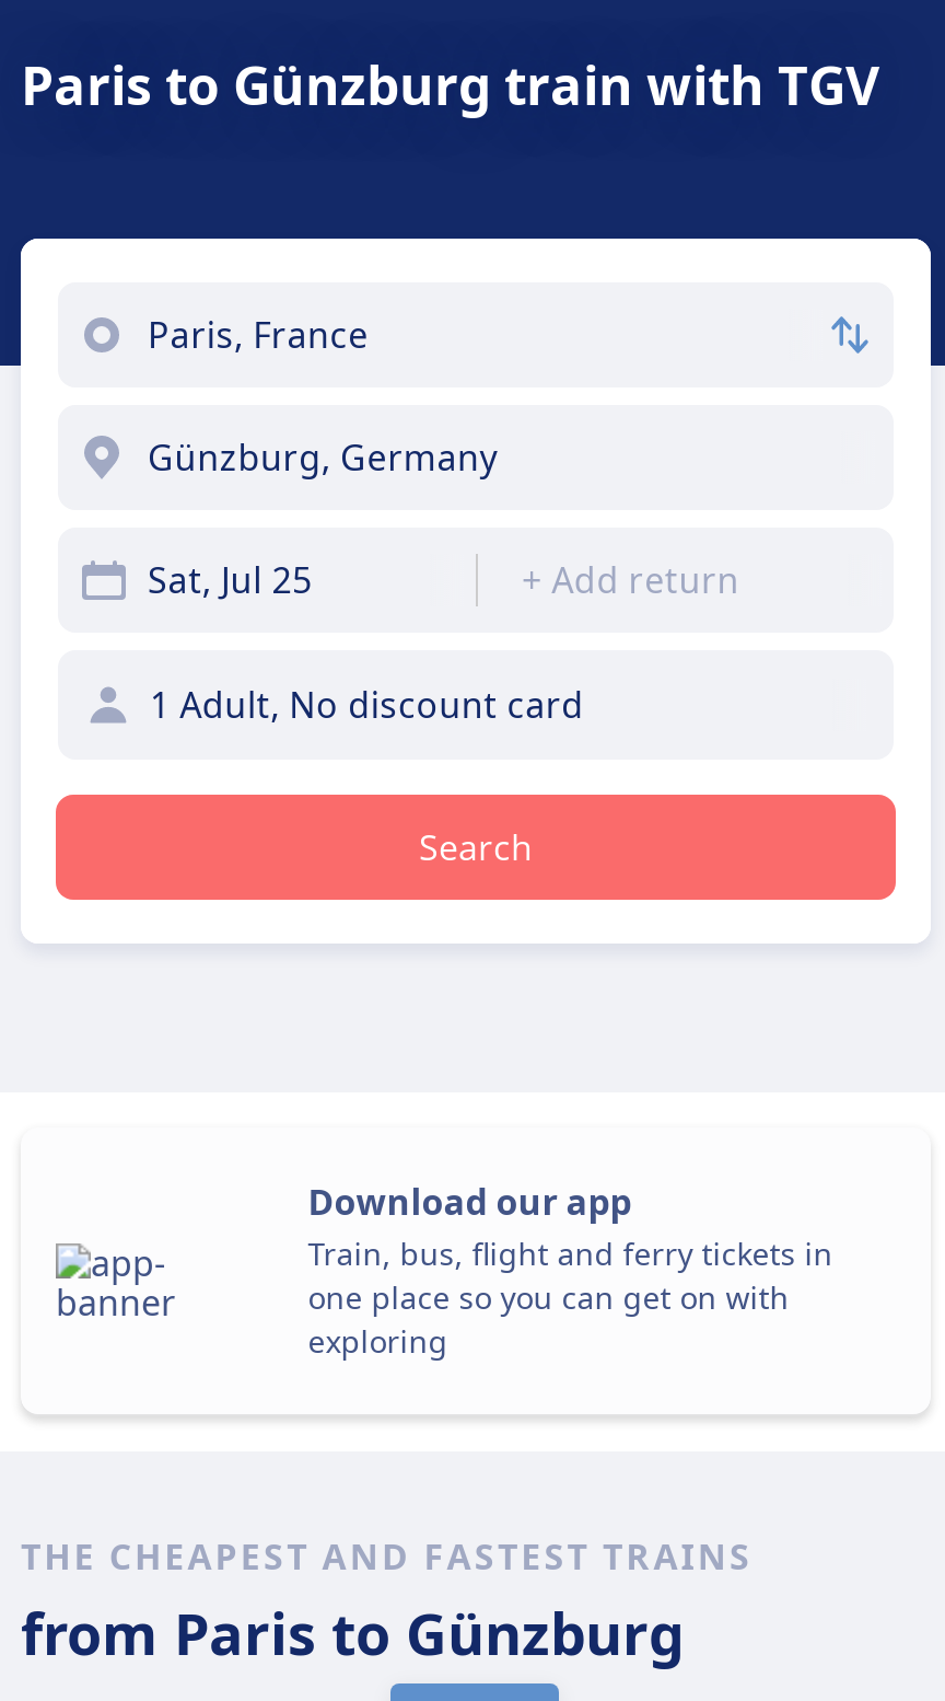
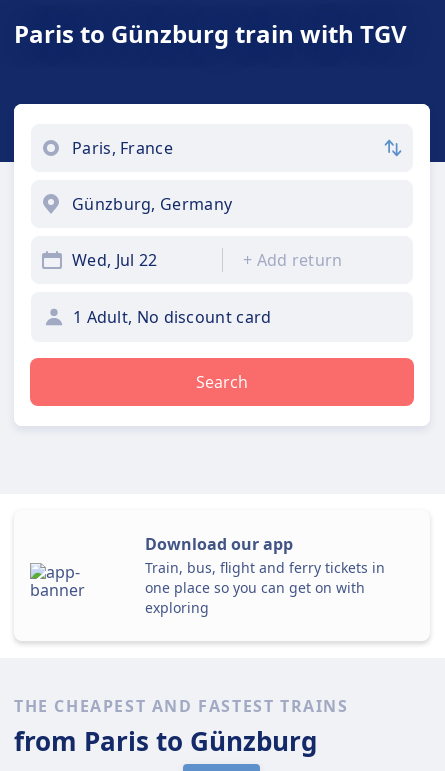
[148,556,312,604] Sat, Jul 25 -> [72,249,157,271] Wed, Jul 22

